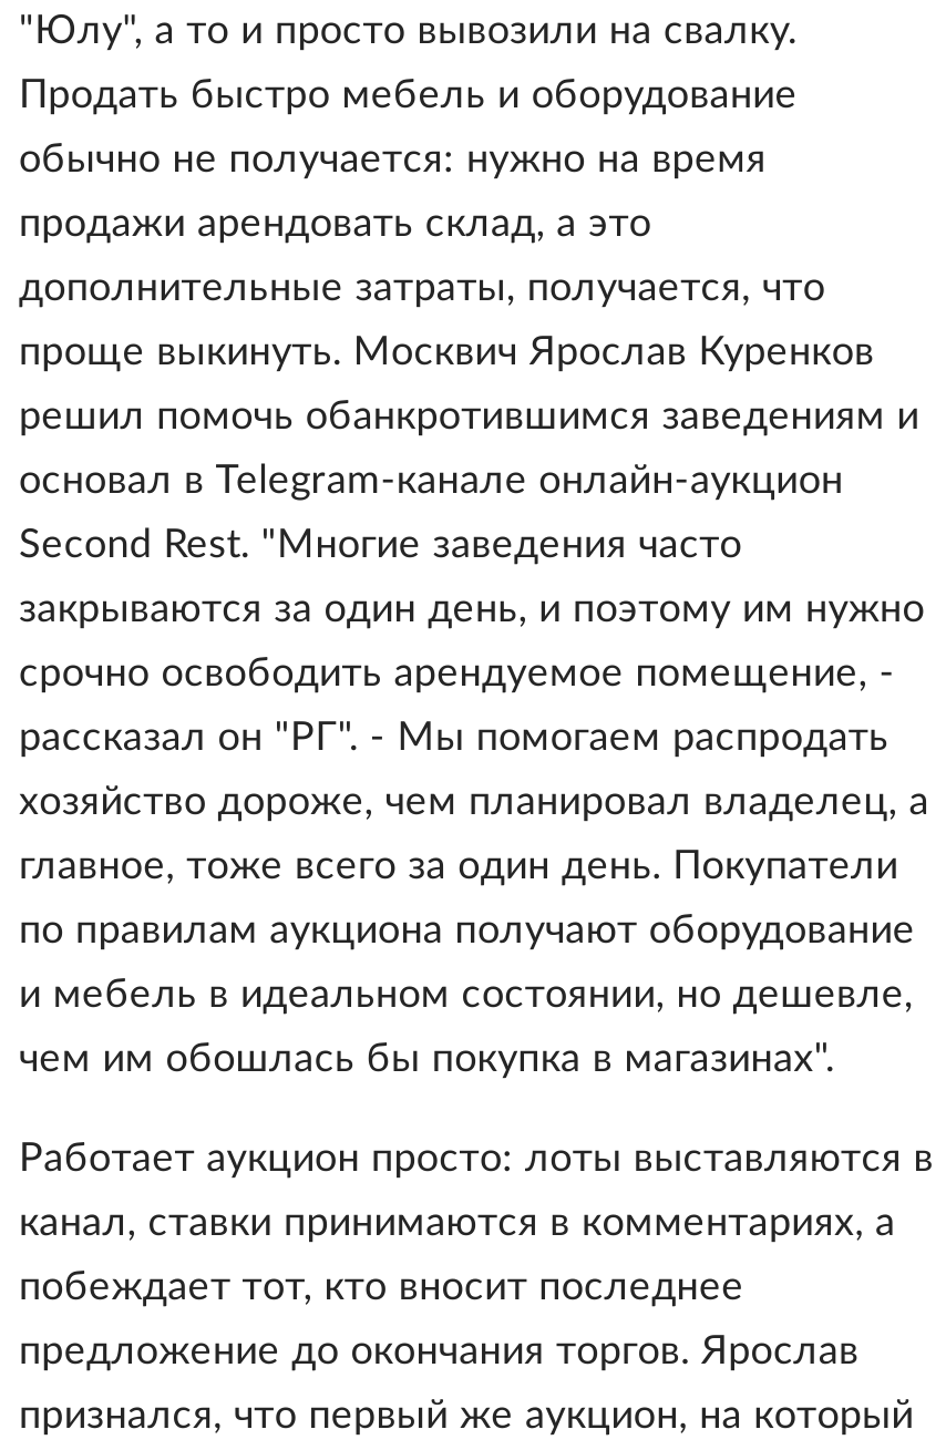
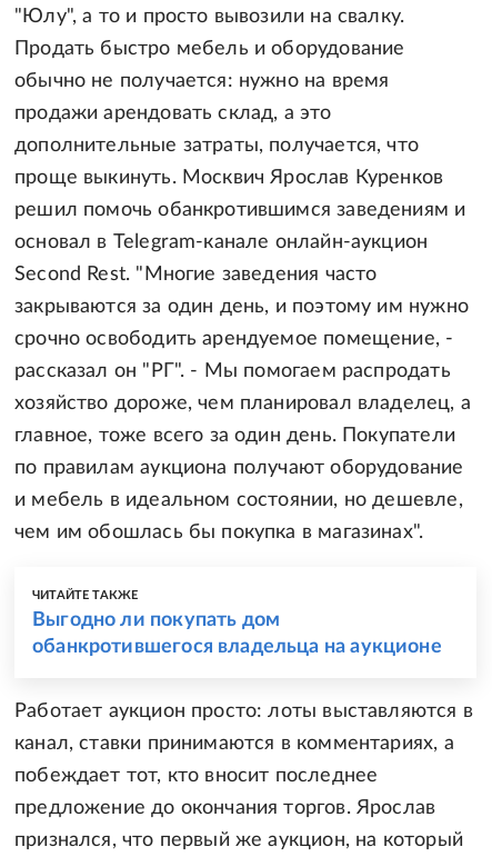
none -> [32,589,442,657] ЧИТАЙТЕ ТАКЖЕ | Выгодно ли покупать дом | обанкротившегося владельца на аукционе

